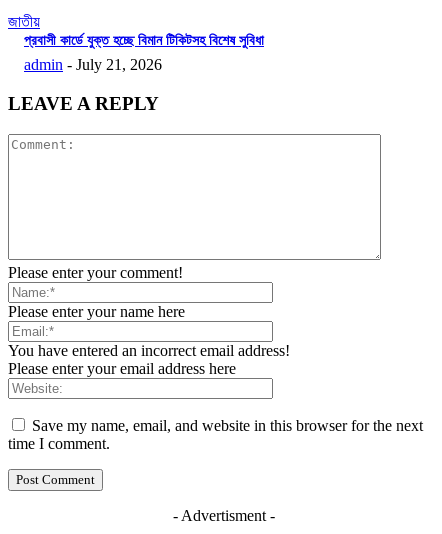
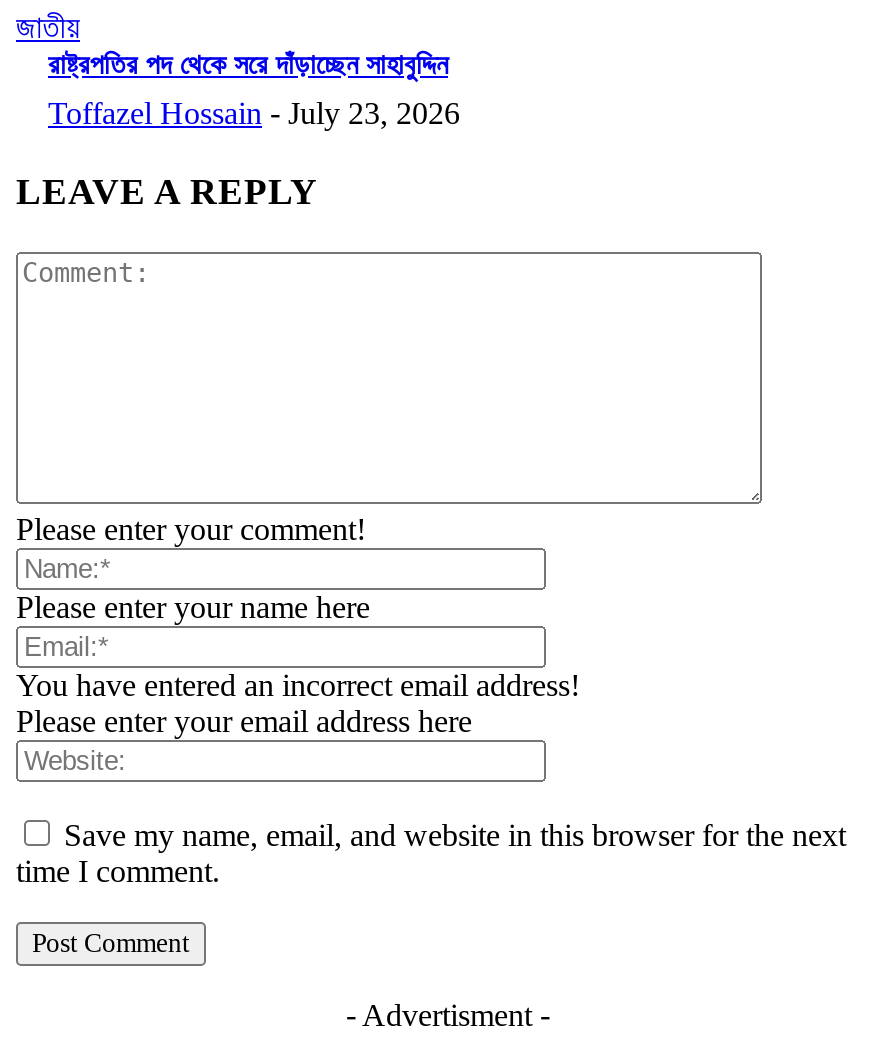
[24,33,264,48] প্রবাসী কার্ডে যুক্ত হচ্ছে বিমান টিকিটসহ বিশেষ সুবিধা -> [48,51,448,81] রাষ্ট্রপতির পদ থেকে সরে দাঁড়াচ্ছেন সাহাবুদ্দিন
[24,56,162,73] admin - July 21, 2026 -> [48,97,460,131] Toffazel Hossain - July 23, 2026

